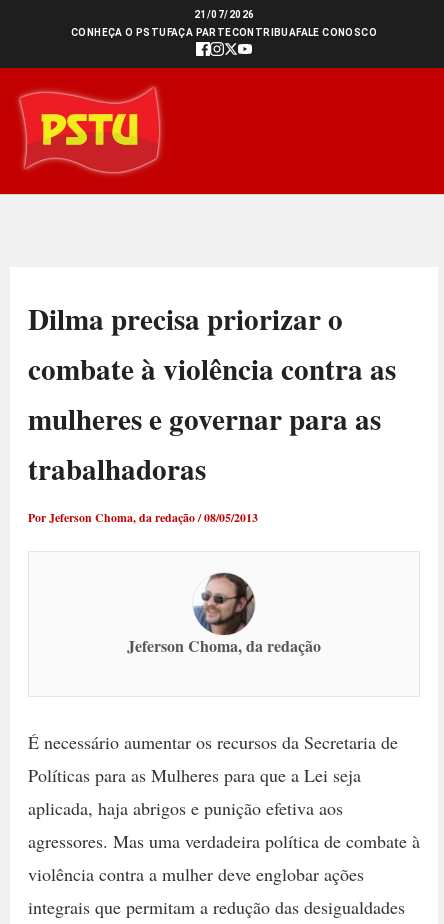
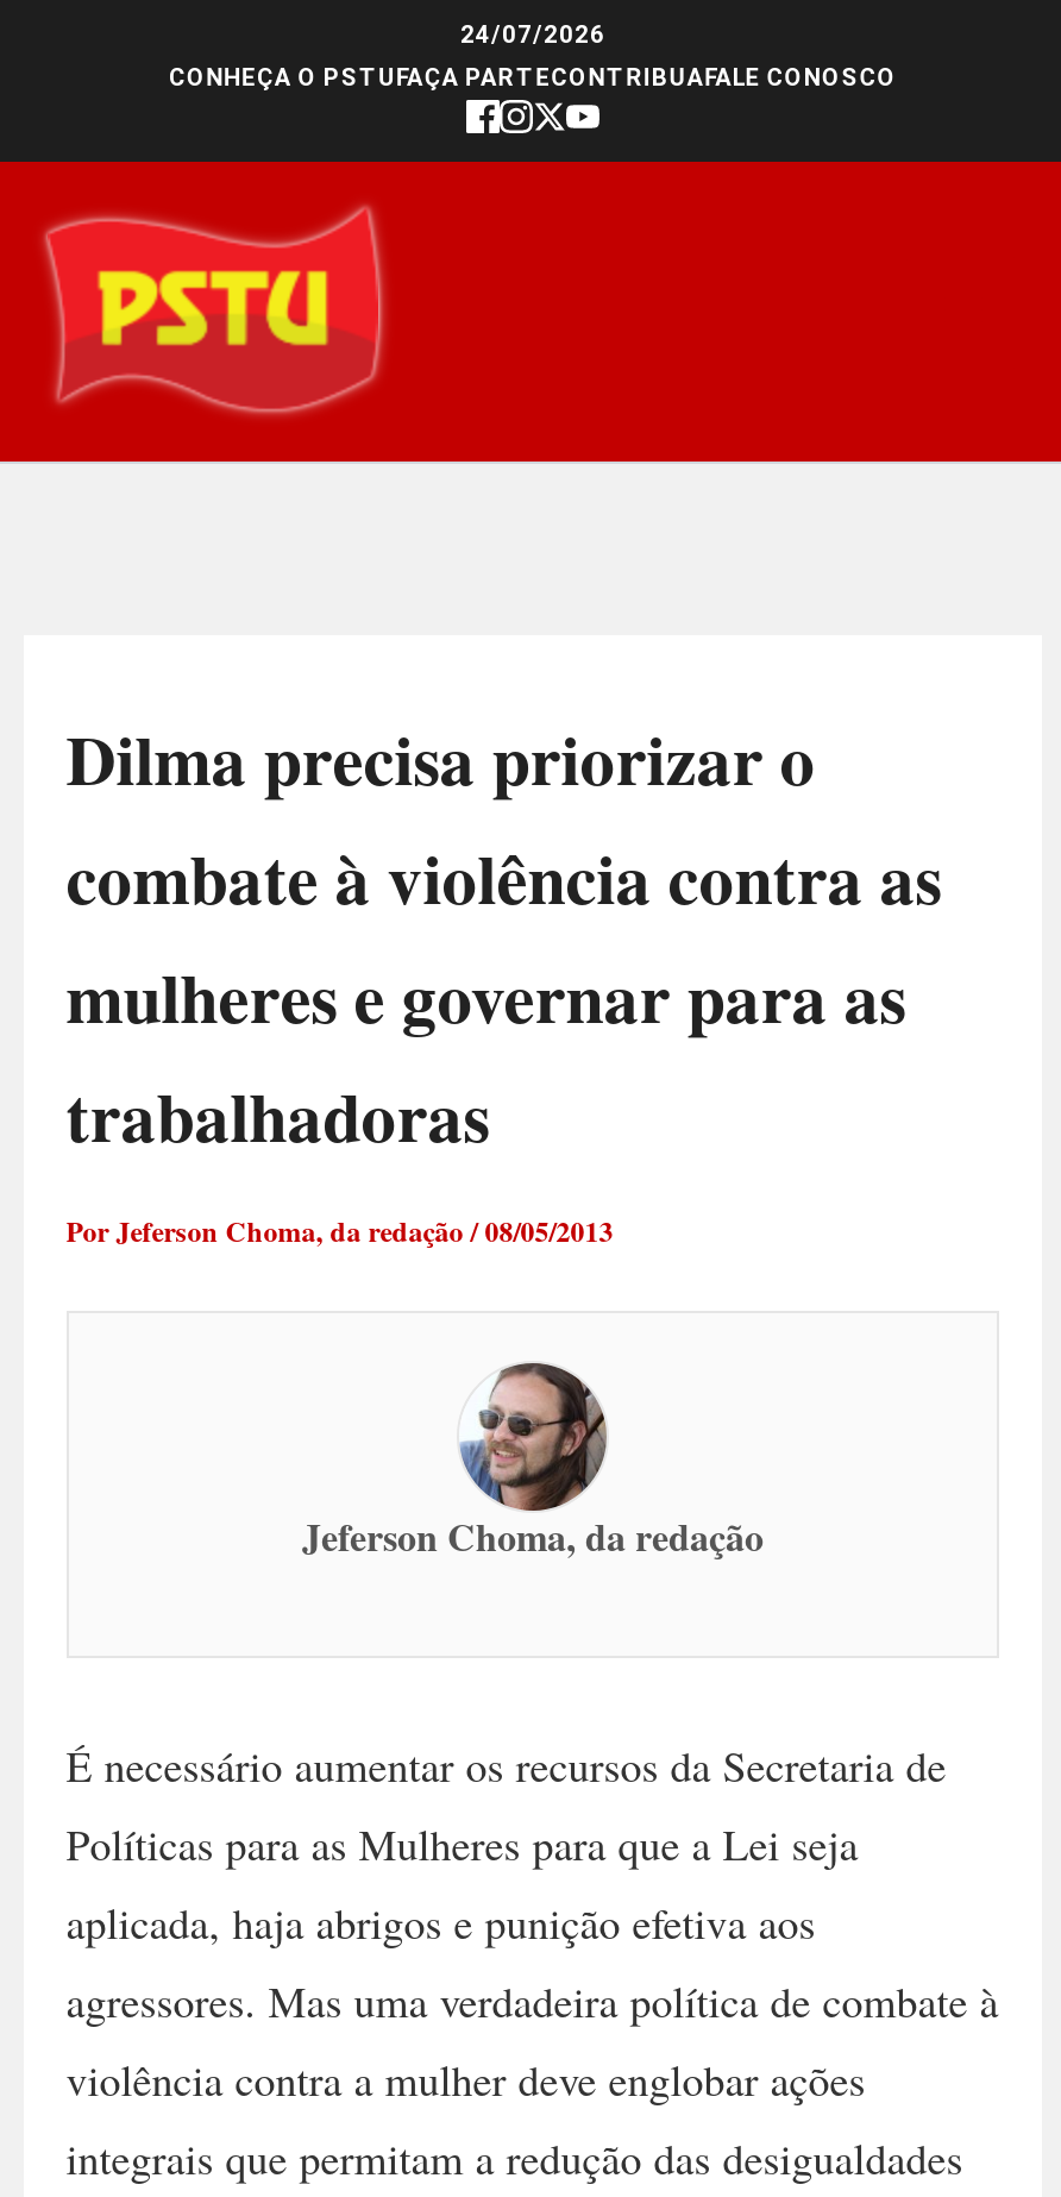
[193,9,254,20] 21/07/2026 -> [460,21,605,48] 24/07/2026

